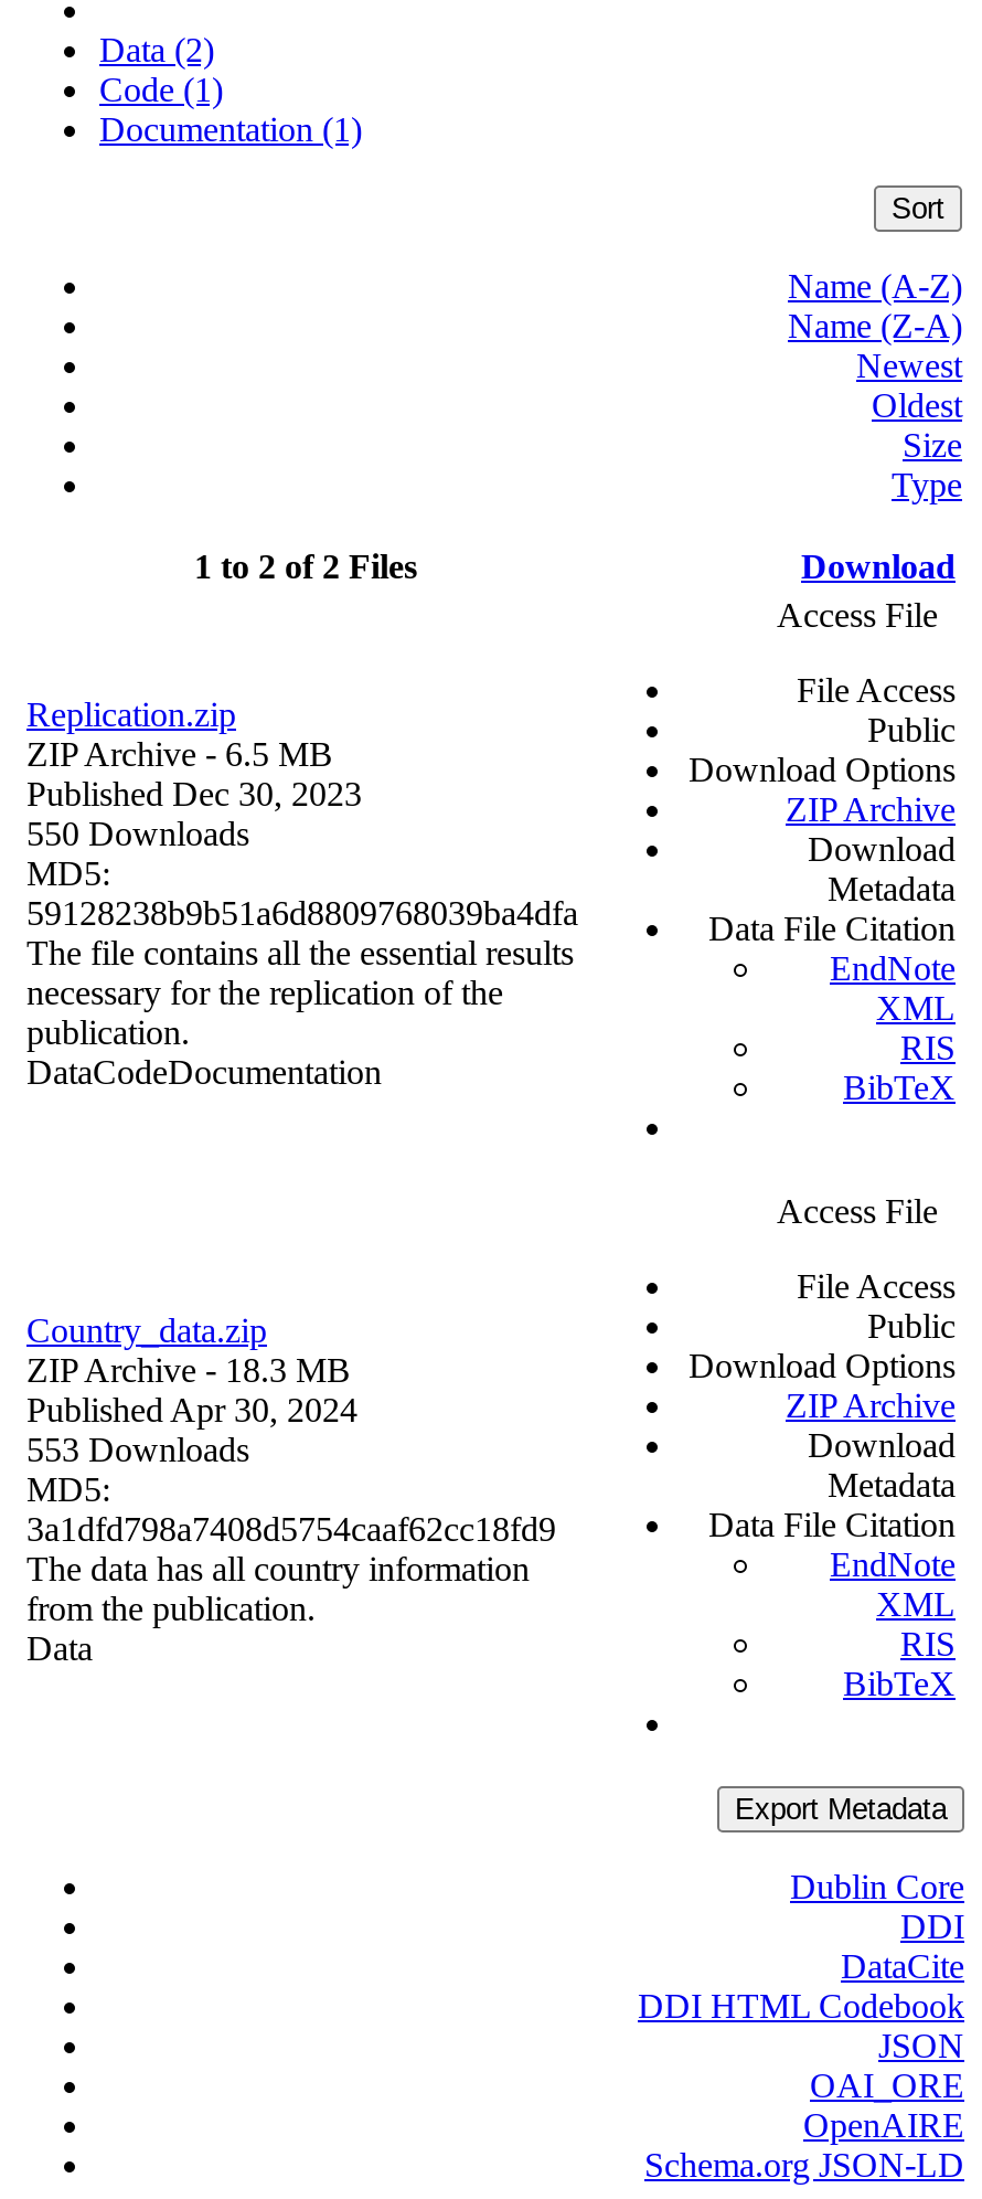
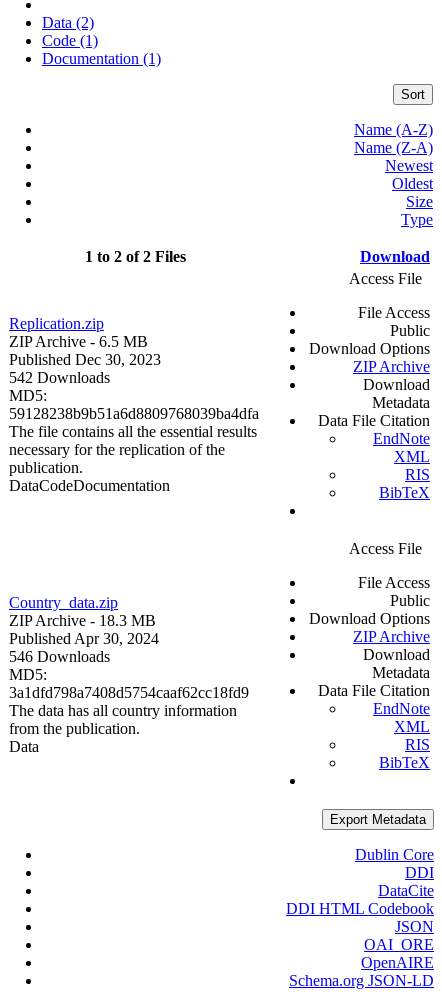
[26,815,249,853] 550 Downloads -> [9,369,110,386] 542 Downloads
[26,1431,249,1469] 553 Downloads -> [9,648,110,665] 546 Downloads

